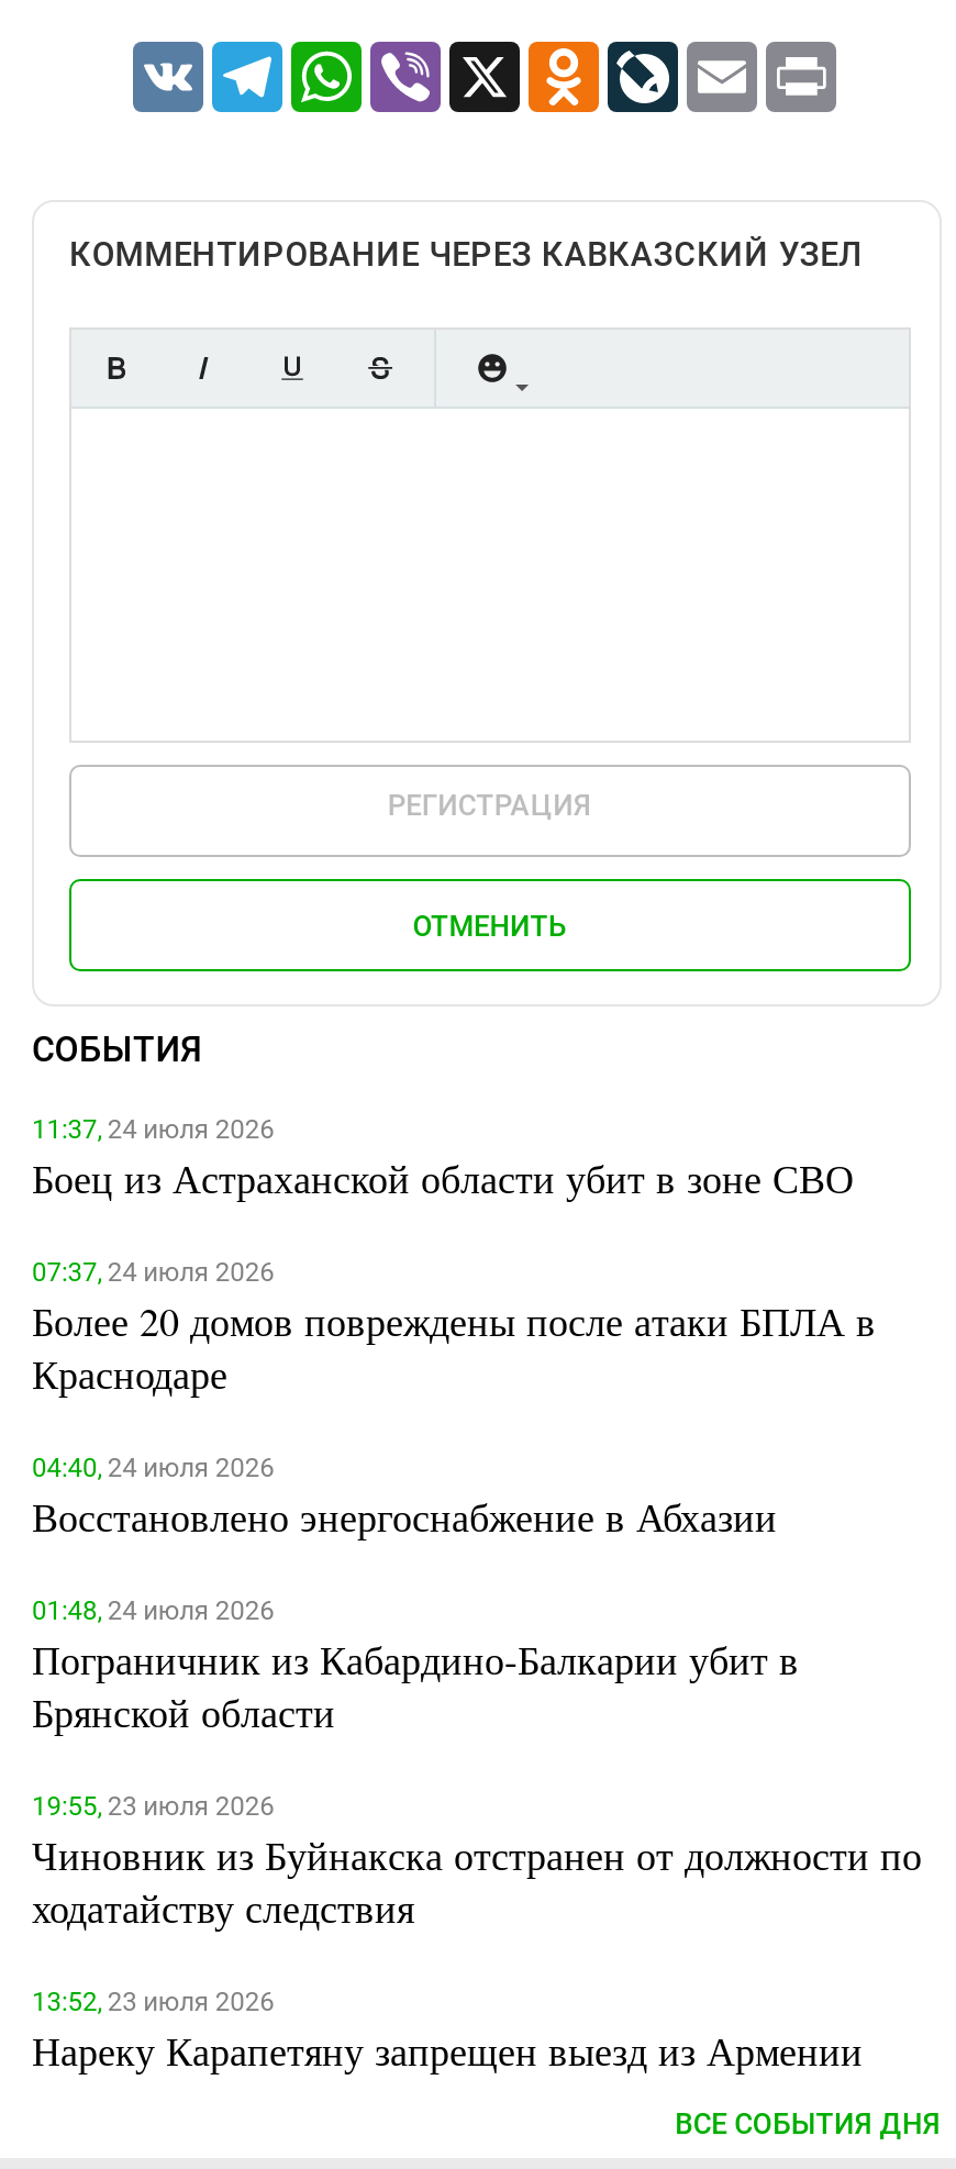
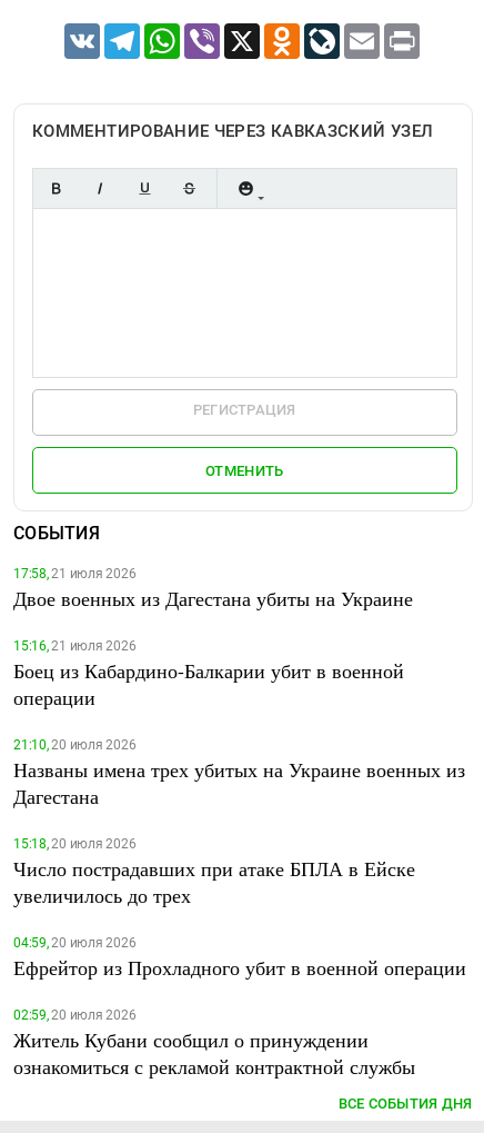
[32,1114,854,1204] 11:37, 24 июля 2026 | Боец из Астраханской области убит в зоне СВО -> [13,566,413,612] 17:58, 21 июля 2026 | Двое военных из Дагестана убиты на Украине
[32,1257,876,1400] 07:37, 24 июля 2026 | Более 20 домов повреждены после атаки БПЛА в | Краснодаре -> [13,638,404,710] 15:16, 21 июля 2026 | Боец из Кабардино-Балкарии убит в военной | операции
[32,1453,777,1543] 04:40, 24 июля 2026 | Восстановлено энергоснабжение в Абхазии -> [13,737,465,809] 21:10, 20 июля 2026 | Названы имена трех убитых на Украине военных из | Дагестана
[32,1595,799,1738] 01:48, 24 июля 2026 | Пограничник из Кабардино-Балкарии убит в | Брянской области -> [13,836,415,908] 15:18, 20 июля 2026 | Число пострадавших при атаке БПЛА в Ейске | увеличилось до трех
[32,1791,922,1934] 19:55, 23 июля 2026 | Чиновник из Буйнакска отстранен от должности по | ходатайству следствия -> [13,935,466,981] 04:59, 20 июля 2026 | Ефрейтор из Прохладного убит в военной операции
[32,1987,863,2077] 13:52, 23 июля 2026 | Нареку Карапетяну запрещен выезд из Армении -> [13,1007,415,1080] 02:59, 20 июля 2026 | Житель Кубани сообщил о принуждении | ознакомиться с рекламой контрактной службы

